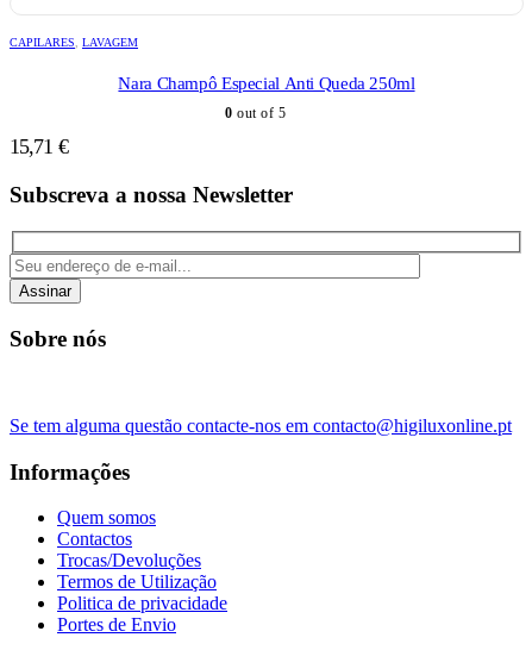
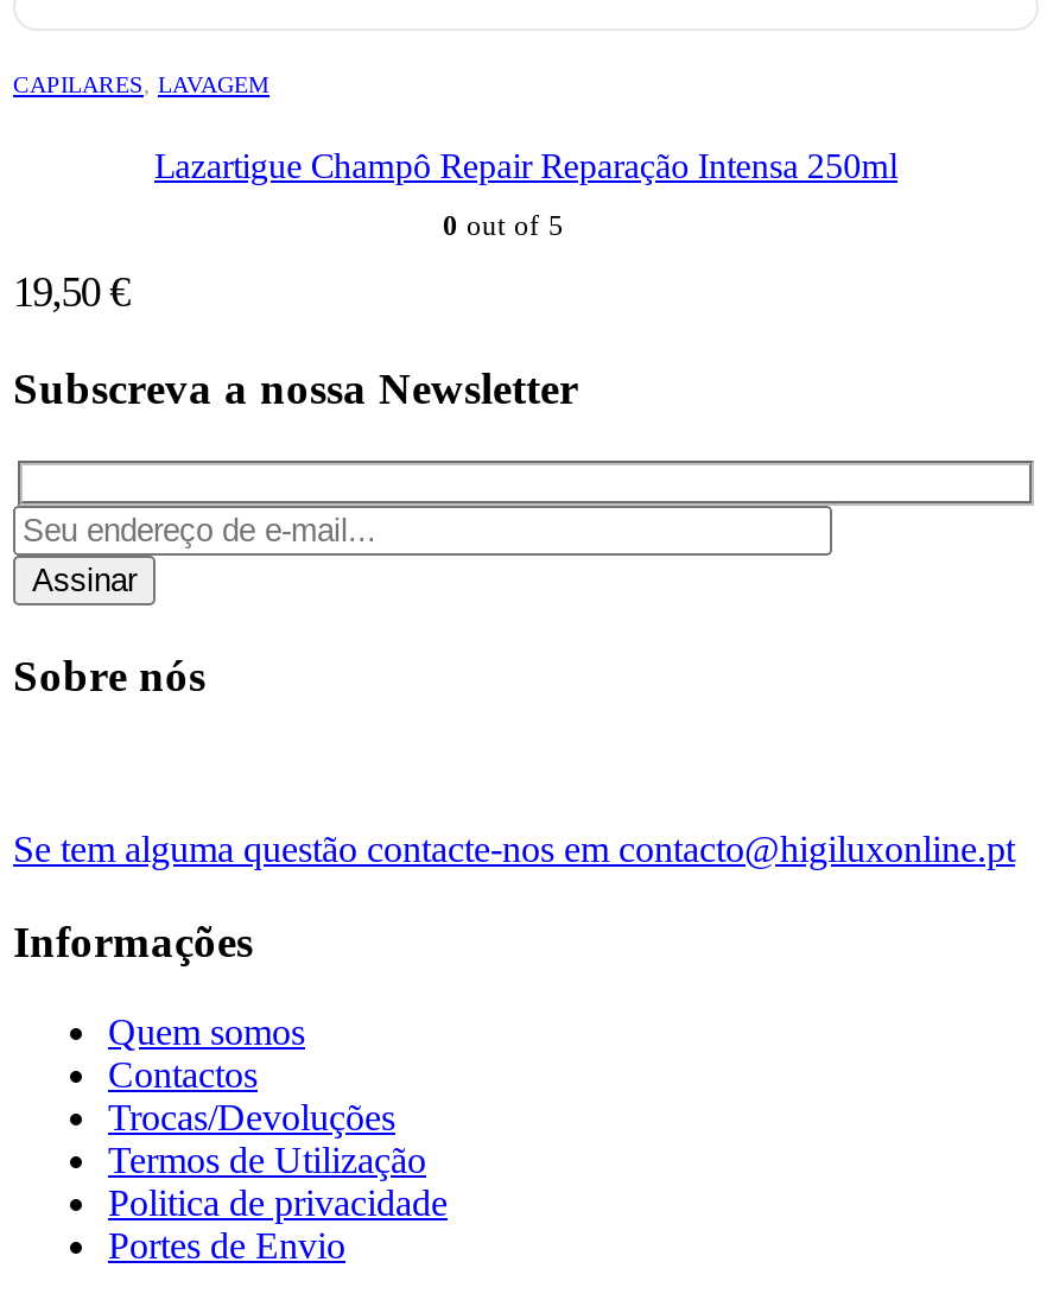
[118,74,415,93] Nara Champô Especial Anti Queda 250ml -> [154,148,897,186] Lazartigue Champô Repair Reparação Intensa 250ml
[10,135,67,159] 15,71 € -> [13,269,129,317] 19,50 €

